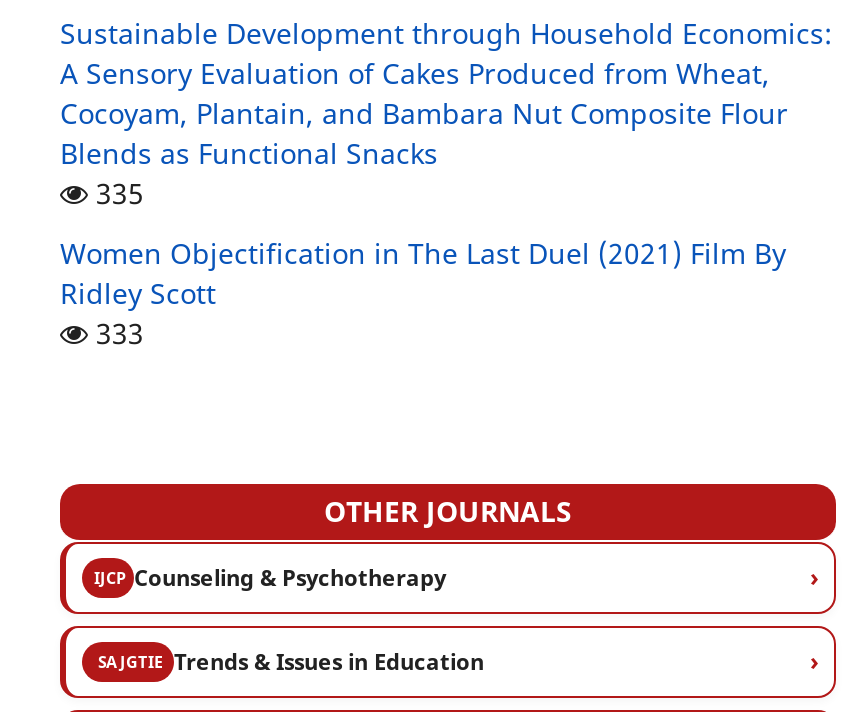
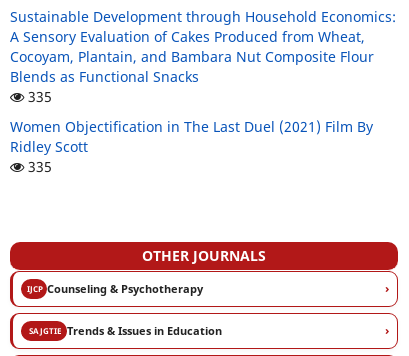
[88,314,144,352] 333 -> [24,157,52,176] 335

